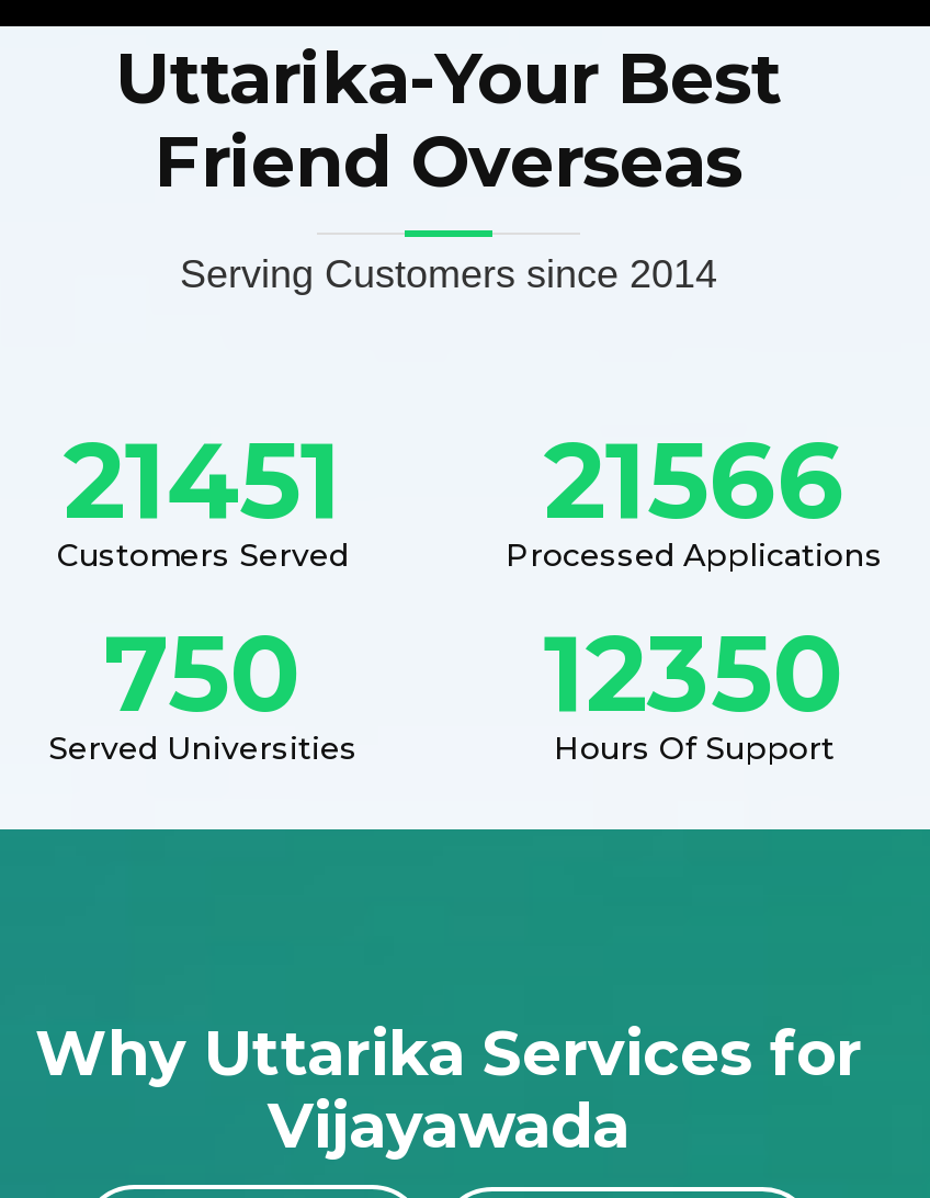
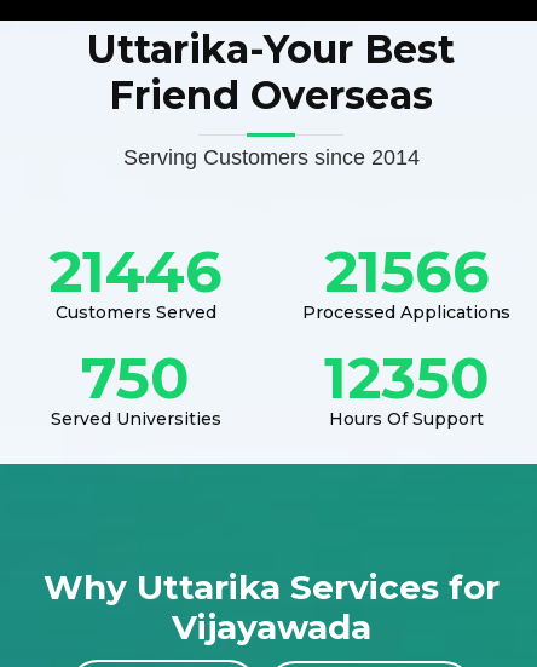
[64,416,844,544] 21451 21566 -> [48,236,489,306] 21446 21566

